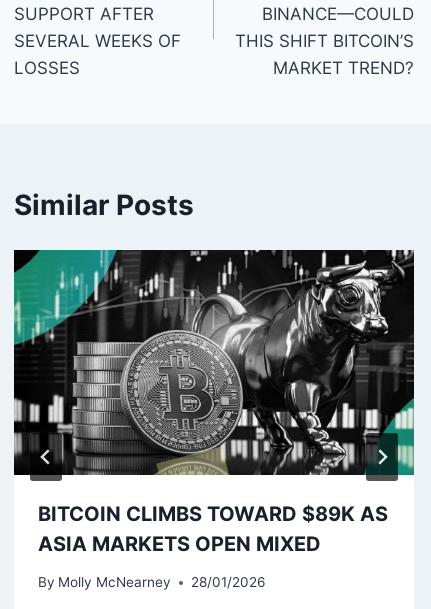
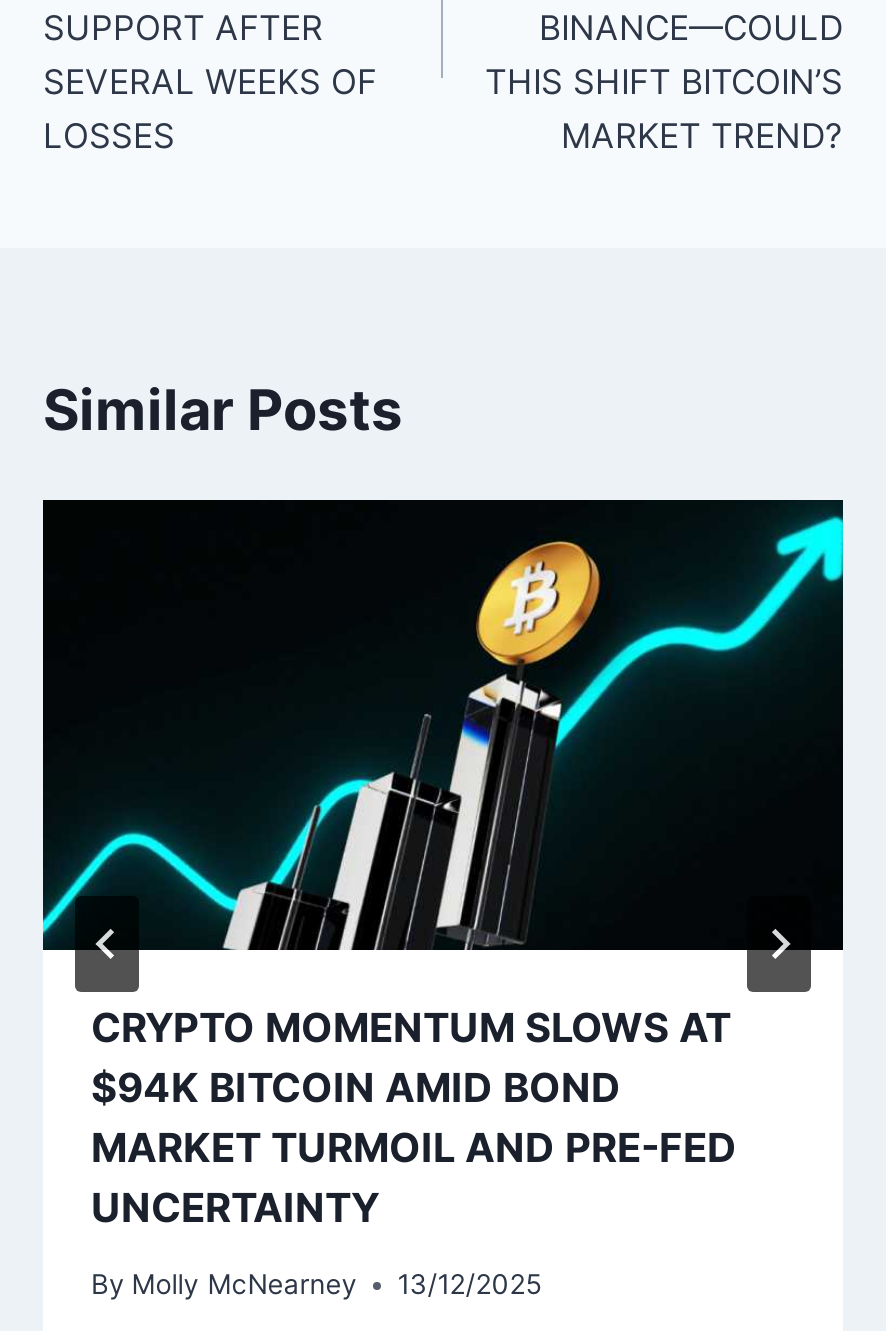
[13,249,415,556] [image] | BITCOIN CLIMBS TOWARD $89K AS | ASIA MARKETS OPEN MIXED -> [41,498,845,1232] [image] | CRYPTO MOMENTUM SLOWS AT | $94K BITCOIN AMID BOND | MARKET TURMOIL AND PRE-FED | UNCERTAINTY
[38,574,265,590] By Molly McNearney 28/01/2026 -> [91,1269,541,1301] By Molly McNearney 13/12/2025

